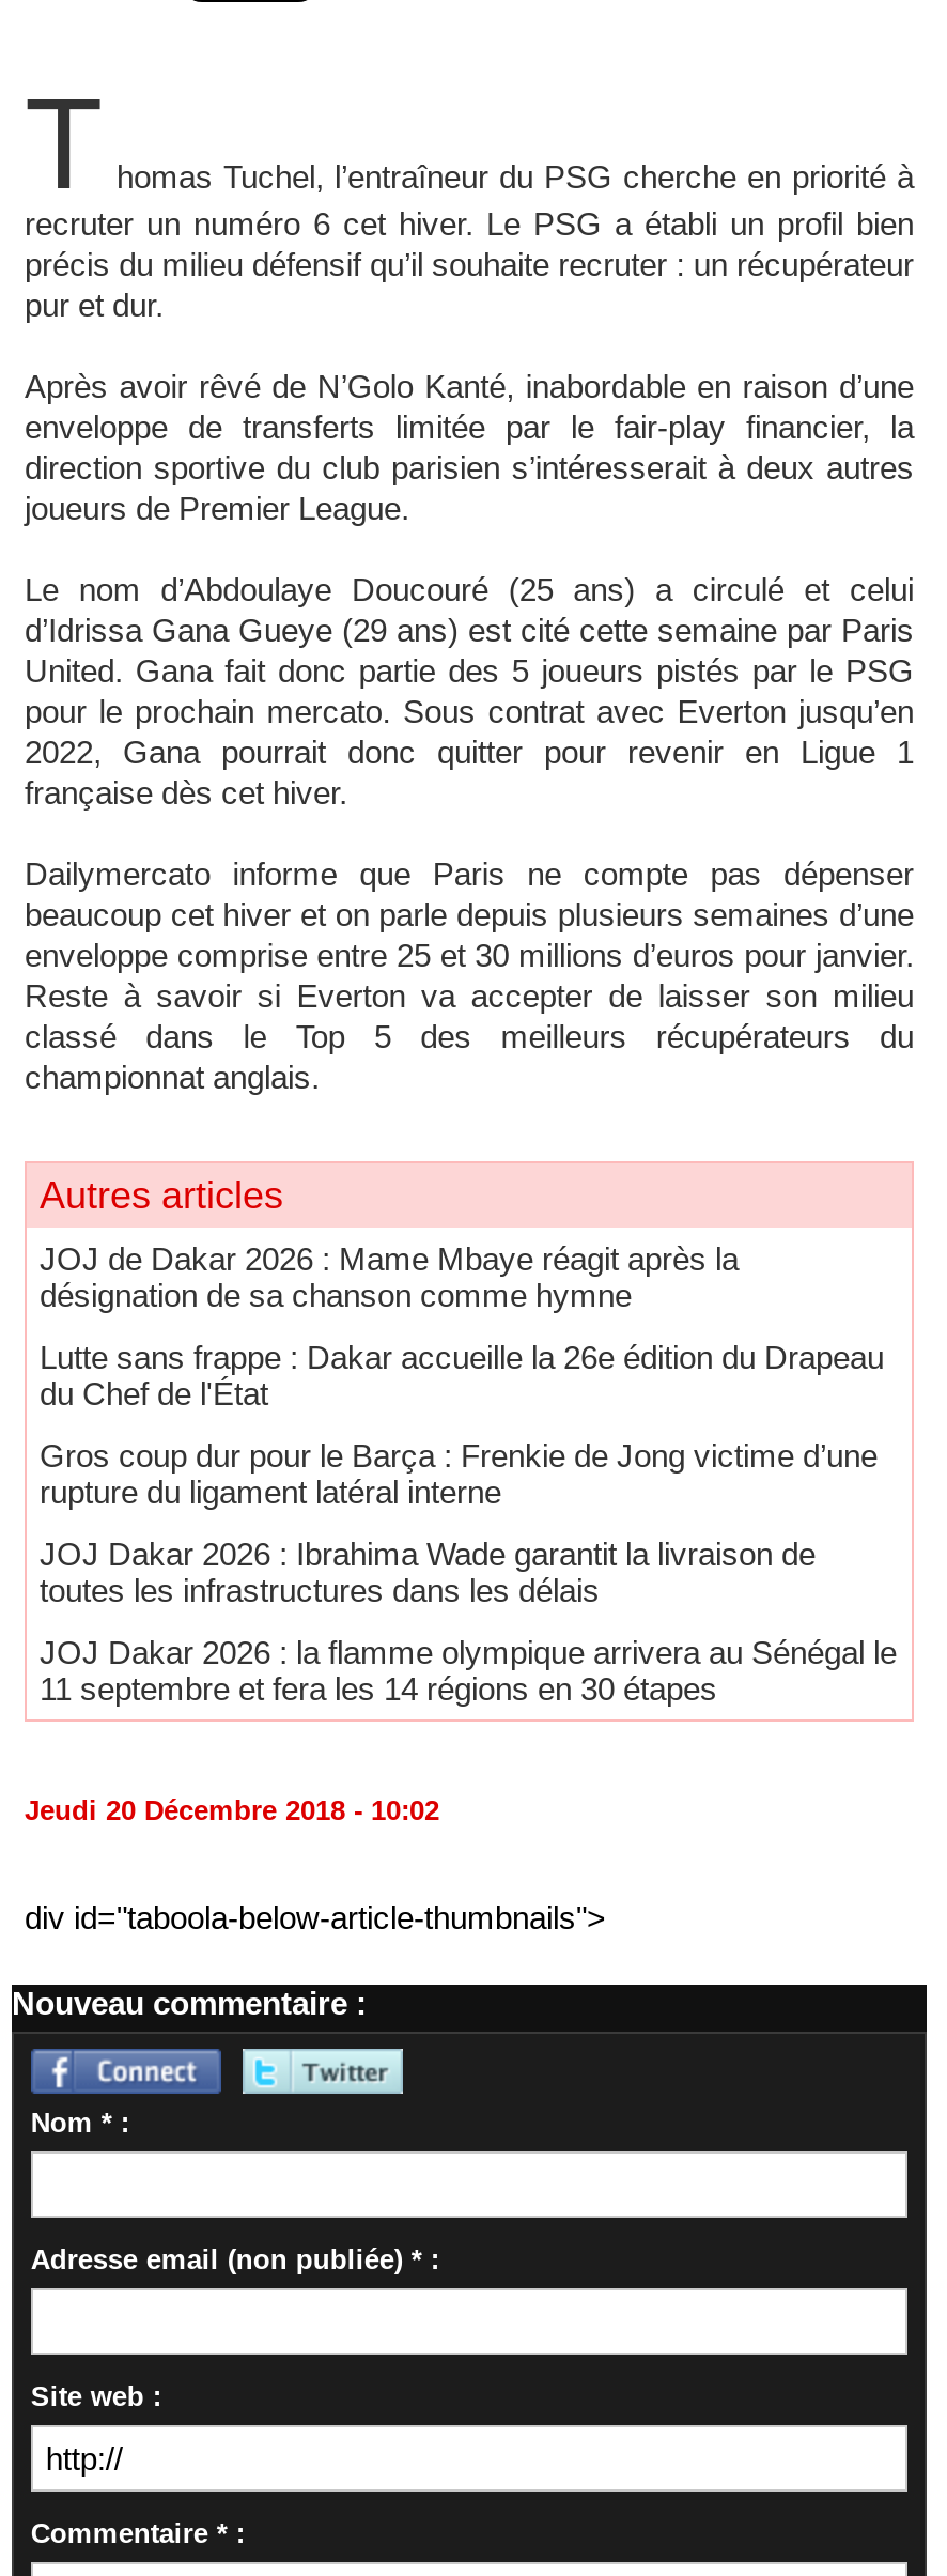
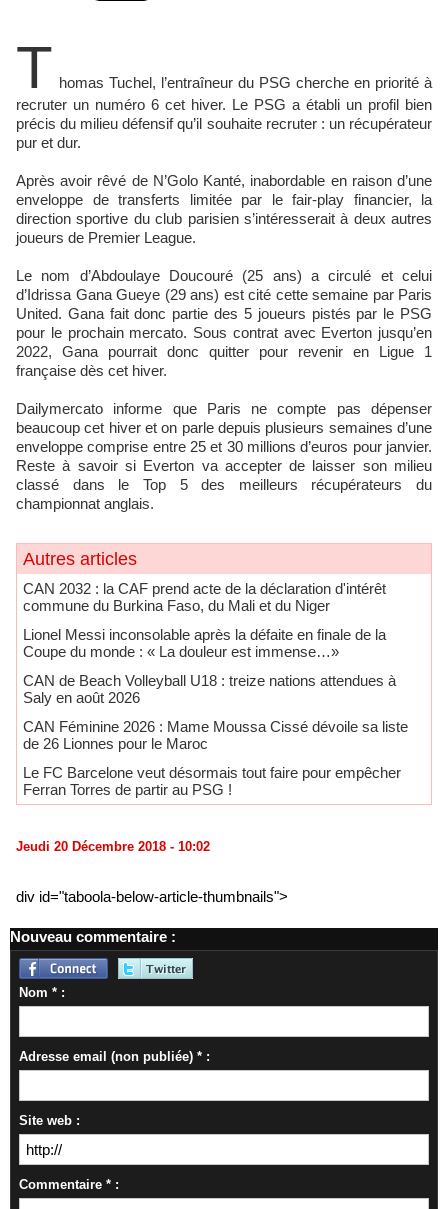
[40,1239,739,1312] JOJ de Dakar 2026 : Mame Mbaye réagit après la | désignation de sa chanson comme hymne -> [23,579,386,613] CAN 2032 : la CAF prend acte de la déclaration d'intérêt | commune du Burkina Faso, du Mali et du Niger
[40,1338,884,1410] Lutte sans frappe : Dakar accueille la 26e édition du Drapeau | du Chef de l'État -> [23,625,386,659] Lionel Messi inconsolable après la défaite en finale de la | Coupe du monde : « La douleur est immense…»
[40,1436,878,1509] Gros coup dur pour le Barça : Frenkie de Jong victime d’une | rupture du ligament latéral interne -> [23,671,396,705] CAN de Beach Volleyball U18 : treize nations attendues à | Saly en août 2026
[40,1534,816,1607] JOJ Dakar 2026 : Ibrahima Wade garantit la livraison de | toutes les infrastructures dans les délais -> [23,717,408,751] CAN Féminine 2026 : Mame Moussa Cissé dévoile sa liste | de 26 Lionnes pour le Maroc
[40,1633,897,1706] JOJ Dakar 2026 : la flamme olympique arrivera au Sénégal le | 11 septembre et fera les 14 régions en 30 étapes -> [23,763,401,797] Le FC Barcelone veut désormais tout faire pour empêcher | Ferran Torres de partir au PSG !

